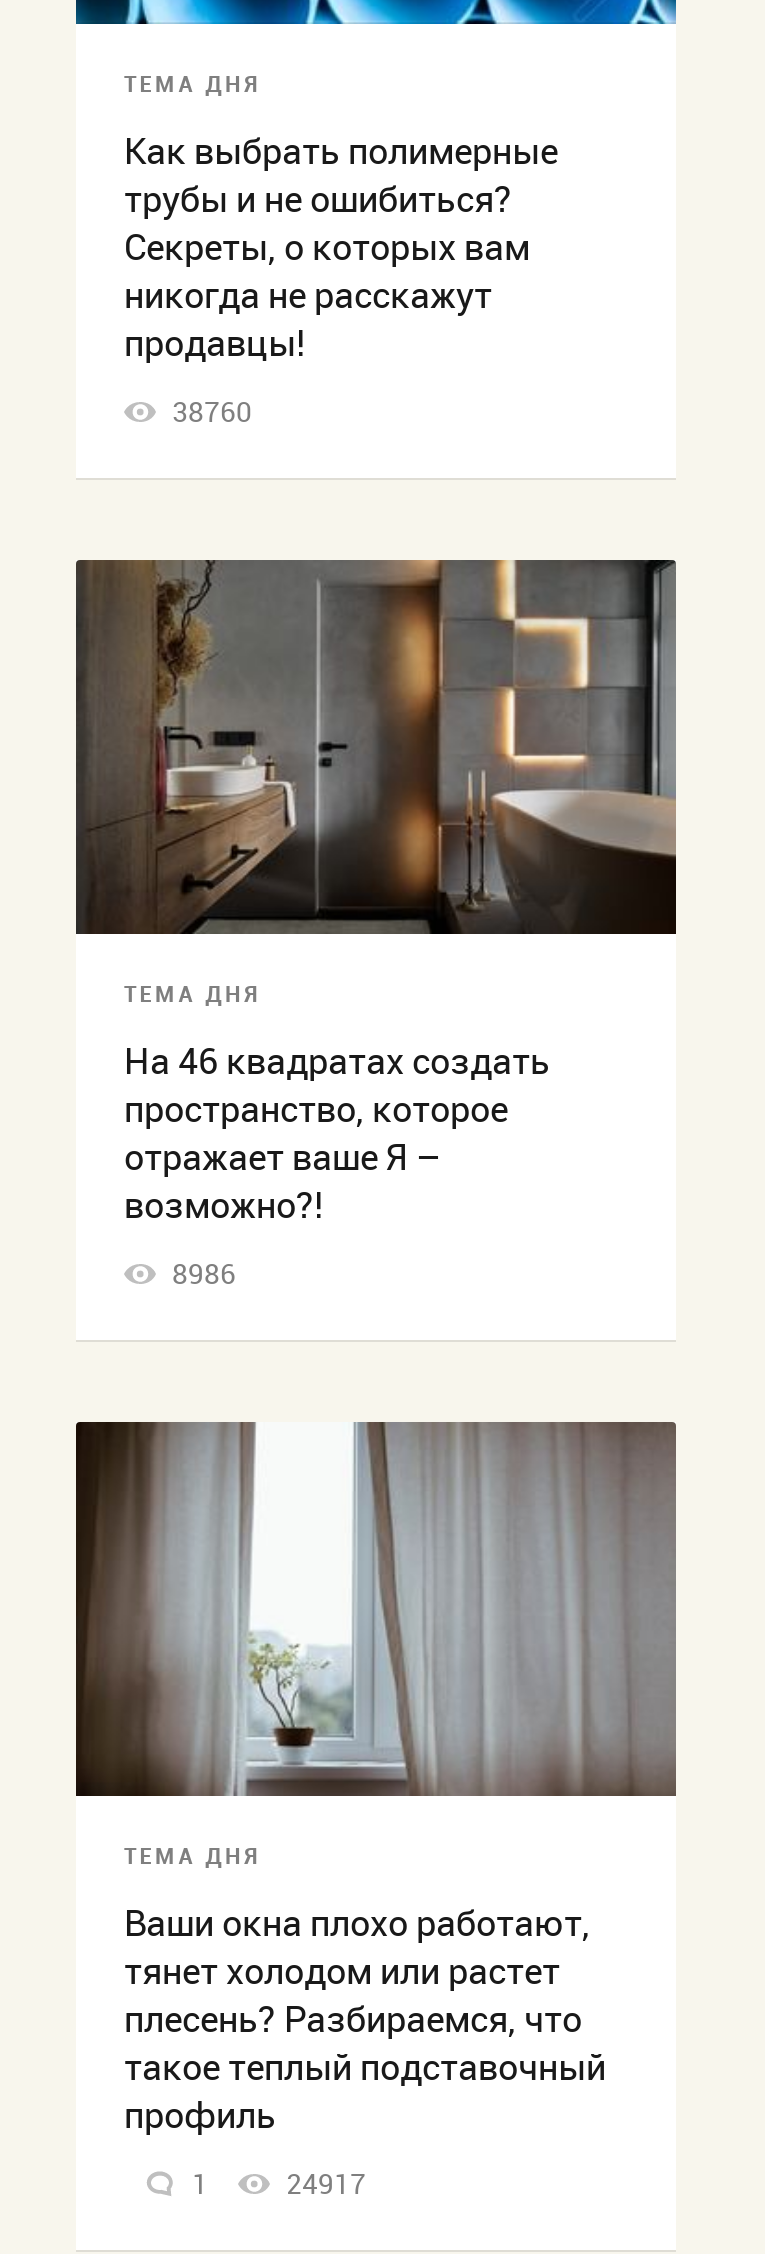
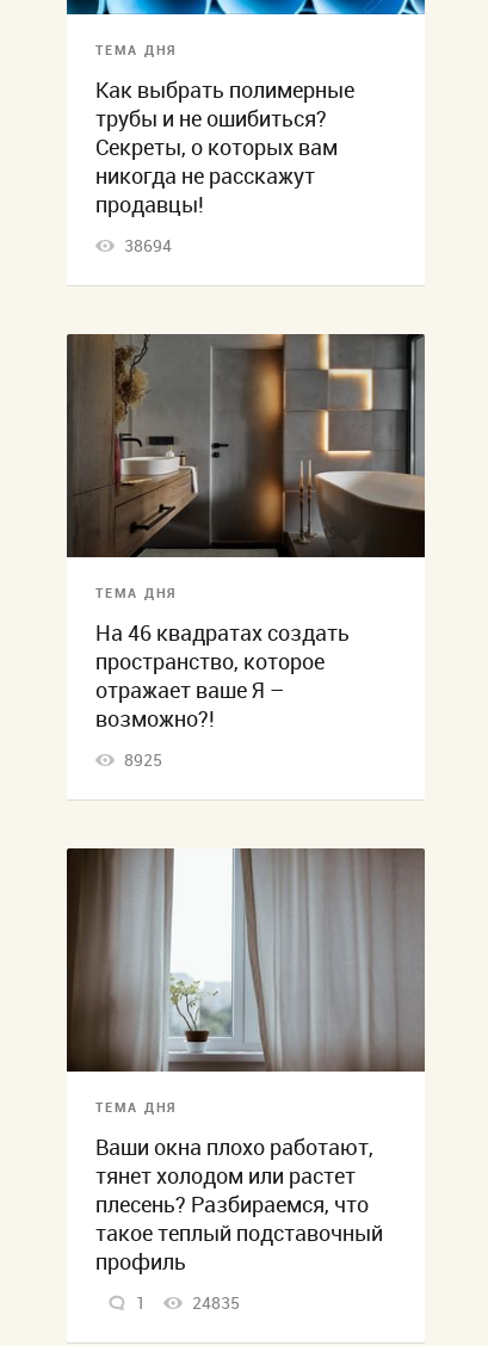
[172,396,252,428] 38760 -> [124,236,172,255] 38694
[172,1258,236,1290] 8986 -> [124,751,162,770] 8925
[286,2168,366,2200] 24917 -> [192,1293,240,1313] 24835

